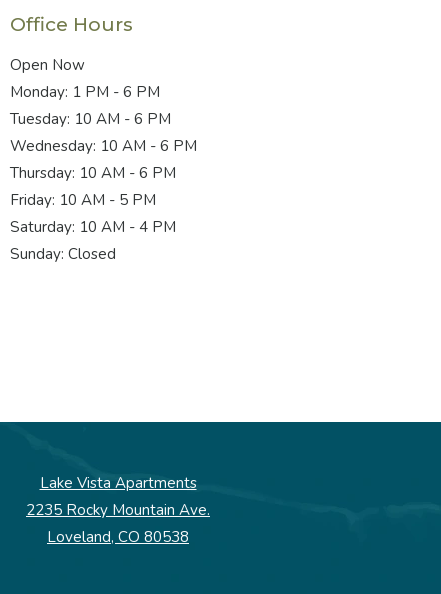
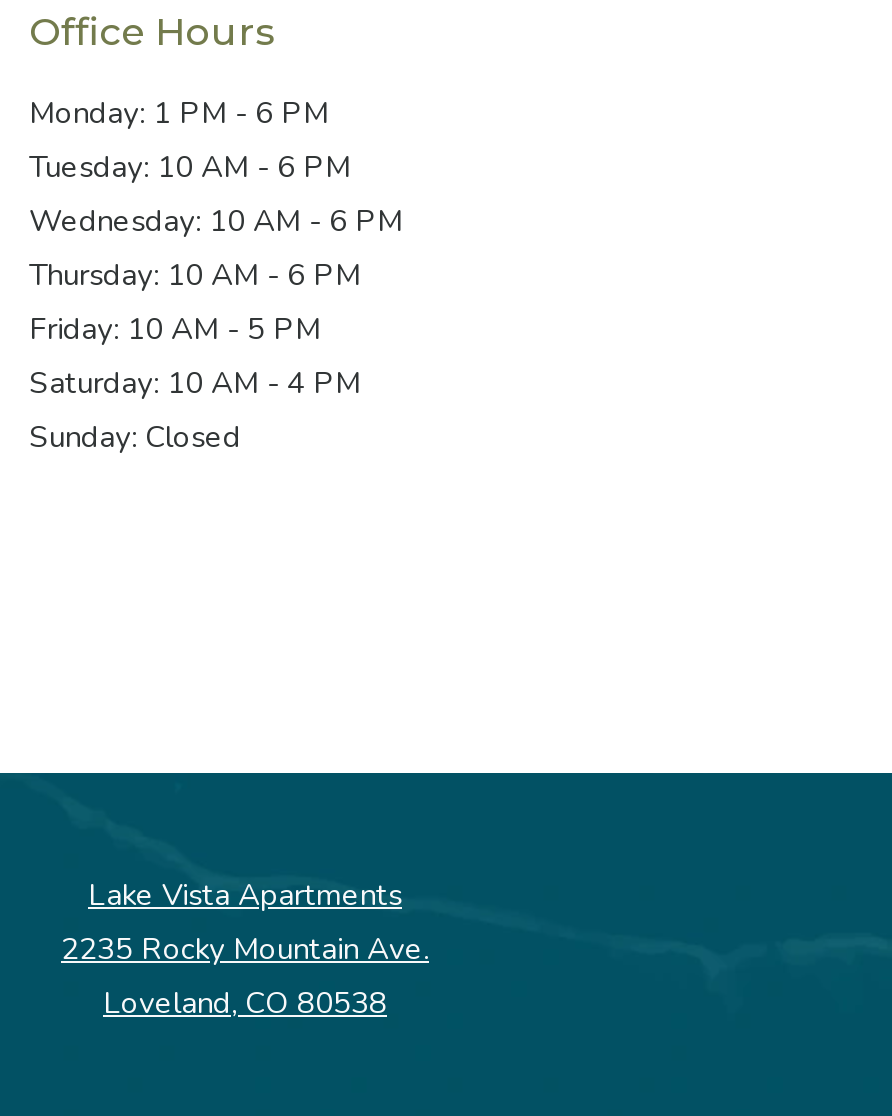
[10,55,85,75] Open Now -> none

